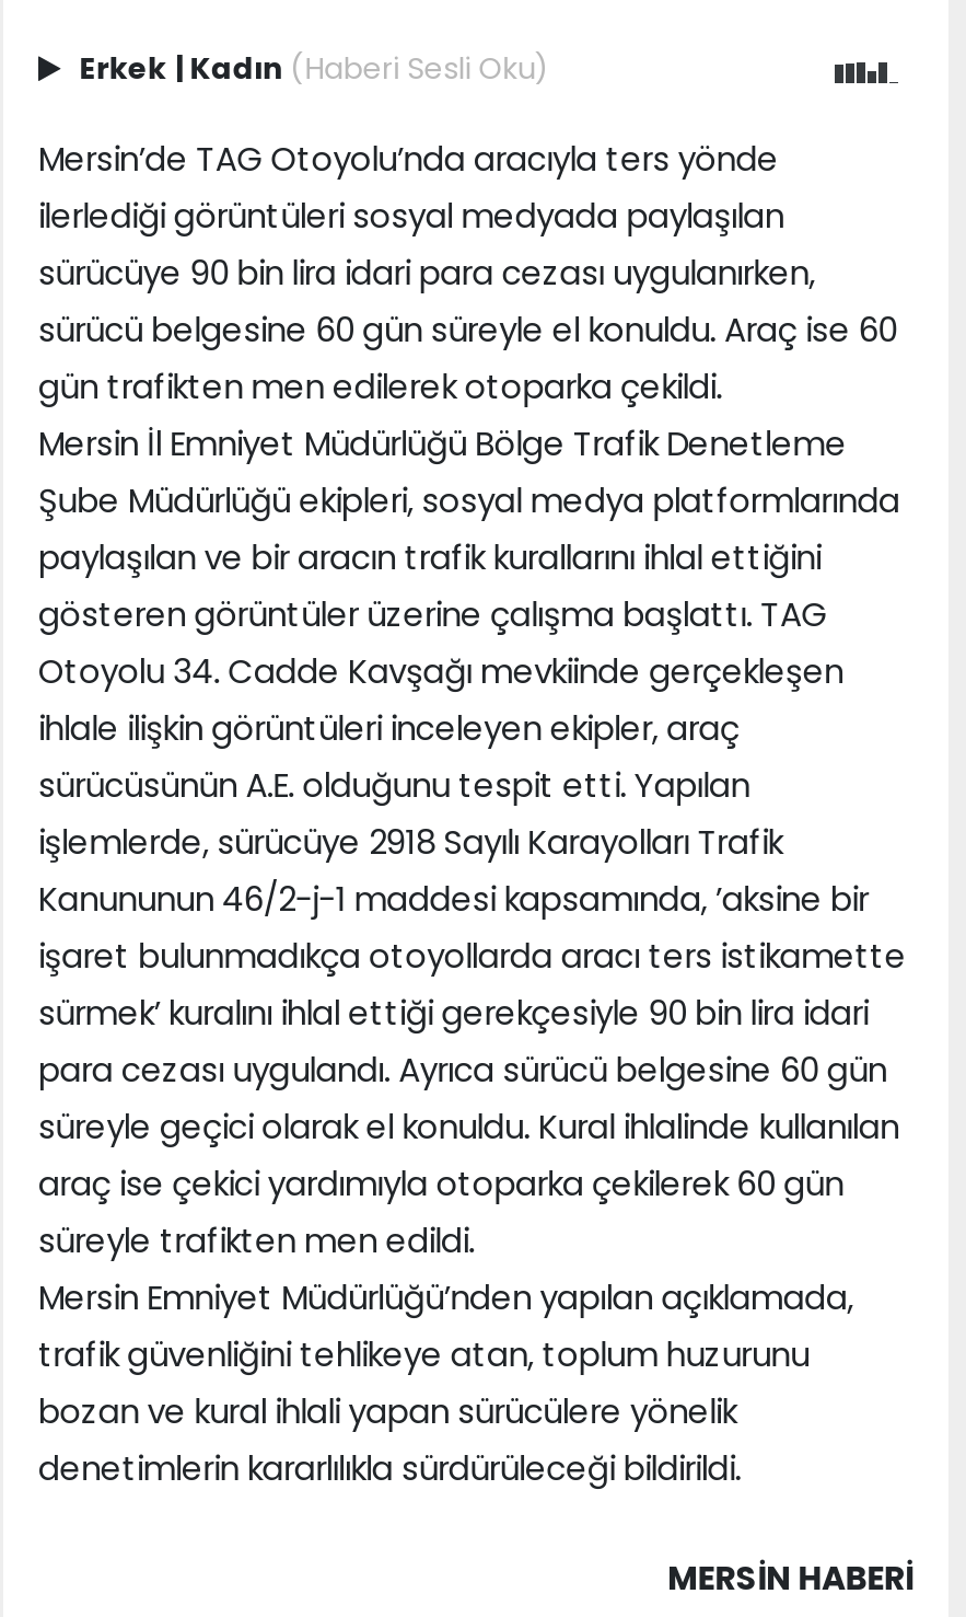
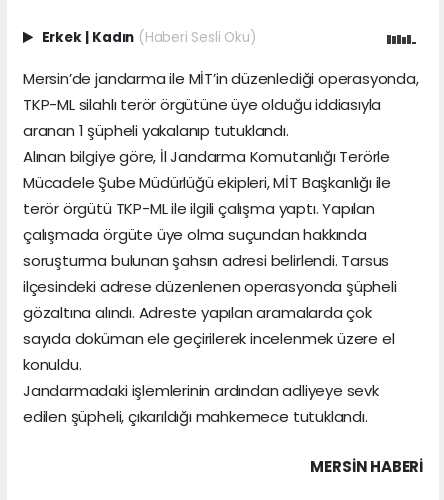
[38,135,906,1490] Mersin’de TAG Otoyolu’nda aracıyla ters yönde | ilerlediği görüntüleri sosyal medyada paylaşılan | sürücüye 90 bin lira idari para cezası uygulanırken, | sürücü belgesine 60 gün süreyle el konuldu. Araç ise 60 | gün trafikten men edilerek otoparka çekildi. | Mersin İl Emniyet Müdürlüğü Bölge Trafik Denetleme | Şube Müdürlüğü ekipleri, sosyal medya platformlarında | paylaşılan ve bir aracın trafik kurallarını ihlal ettiğini | gösteren görüntüler üzerine çalışma başlattı. TAG | Otoyolu 34. Cadde Kavşağı mevkiinde gerçekleşen | ihlale ilişkin görüntüleri inceleyen ekipler, araç | sürücüsünün A.E. olduğunu tespit etti. Yapılan | işlemlerde, sürücüye 2918 Sayılı Karayolları Trafik | Kanununun 46/2-j-1 maddesi kapsamında, ’aksine bir | işaret bulunmadıkça otoyollarda aracı ters istikamette | sürmek’ kuralını ihlal ettiği gerekçesiyle 90 bin lira idari | para cezası uygulandı. Ayrıca sürücü belgesine 60 gün | süreyle geçici olarak el konuldu. Kural ihlalinde kullanılan | araç ise çekici yardımıyla otoparka çekilerek 60 gün | süreyle trafikten men edildi. | Mersin Emniyet Müdürlüğü’nden yapılan açıklamada, | trafik güvenliğini tehlikeye atan, toplum huzurunu | bozan ve kural ihlali yapan sürücülere yönelik | denetimlerin kararlılıkla sürdürüleceği bildirildi. -> [23,67,419,426] Mersin’de jandarma ile MİT’in düzenlediği operasyonda, | TKP-ML silahlı terör örgütüne üye olduğu iddiasıyla | aranan 1 şüpheli yakalanıp tutuklandı. | Alınan bilgiye göre, İl Jandarma Komutanlığı Terörle | Mücadele Şube Müdürlüğü ekipleri, MİT Başkanlığı ile | terör örgütü TKP-ML ile ilgili çalışma yaptı. Yapılan | çalışmada örgüte üye olma suçundan hakkında | soruşturma bulunan şahsın adresi belirlendi. Tarsus | ilçesindeki adrese düzenlenen operasyonda şüpheli | gözaltına alındı. Adreste yapılan aramalarda çok | sayıda doküman ele geçirilerek incelenmek üzere el | konuldu. | Jandarmadaki işlemlerinin ardından adliyeye sevk | edilen şüpheli, çıkarıldığı mahkemece tutuklandı.

